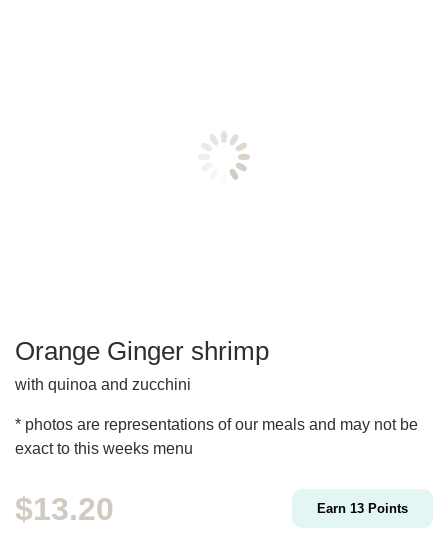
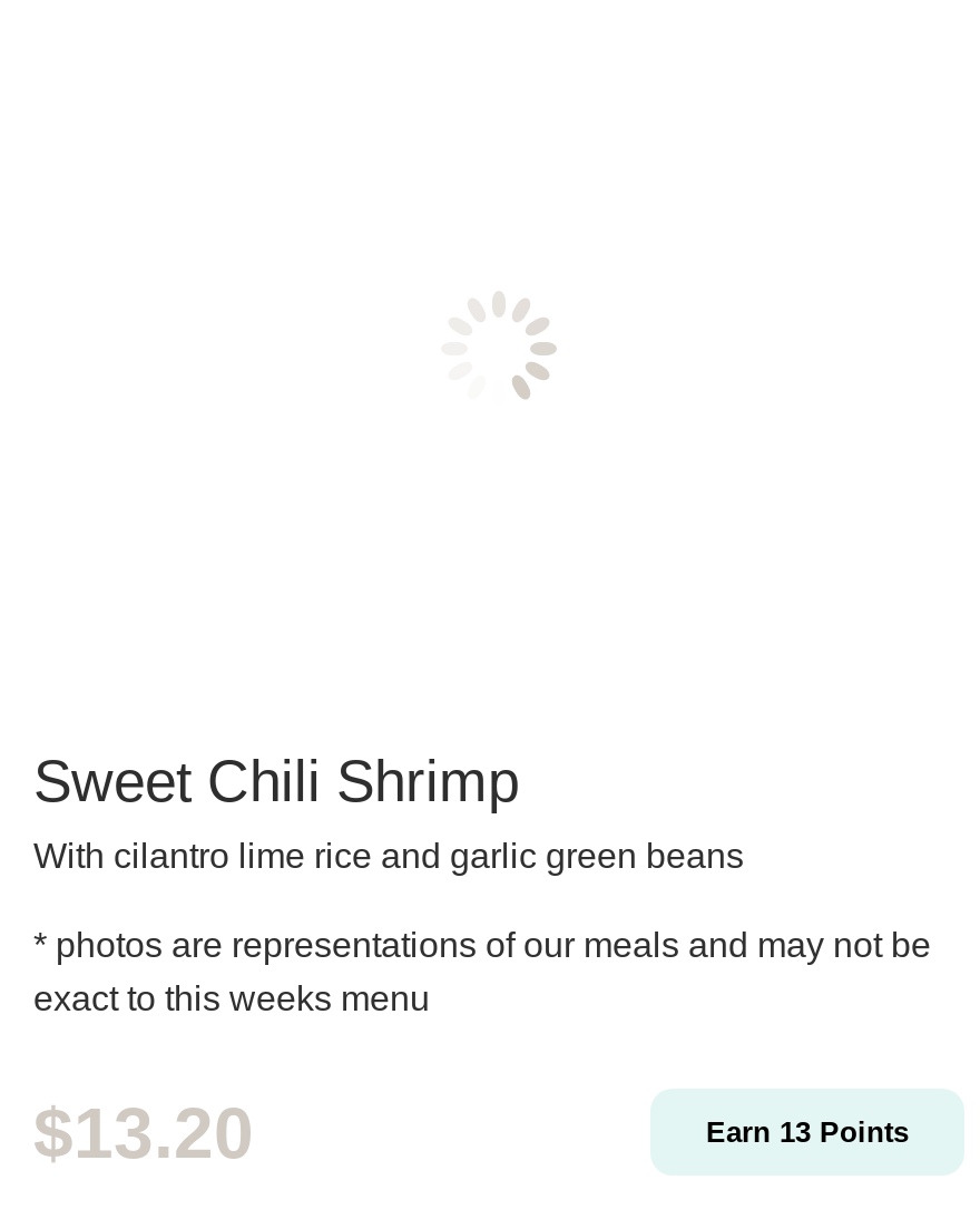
[15,336,269,393] Orange Ginger shrimp | with quinoa and zucchini -> [33,748,744,875] Sweet Chili Shrimp | With cilantro lime rice and garlic green beans

